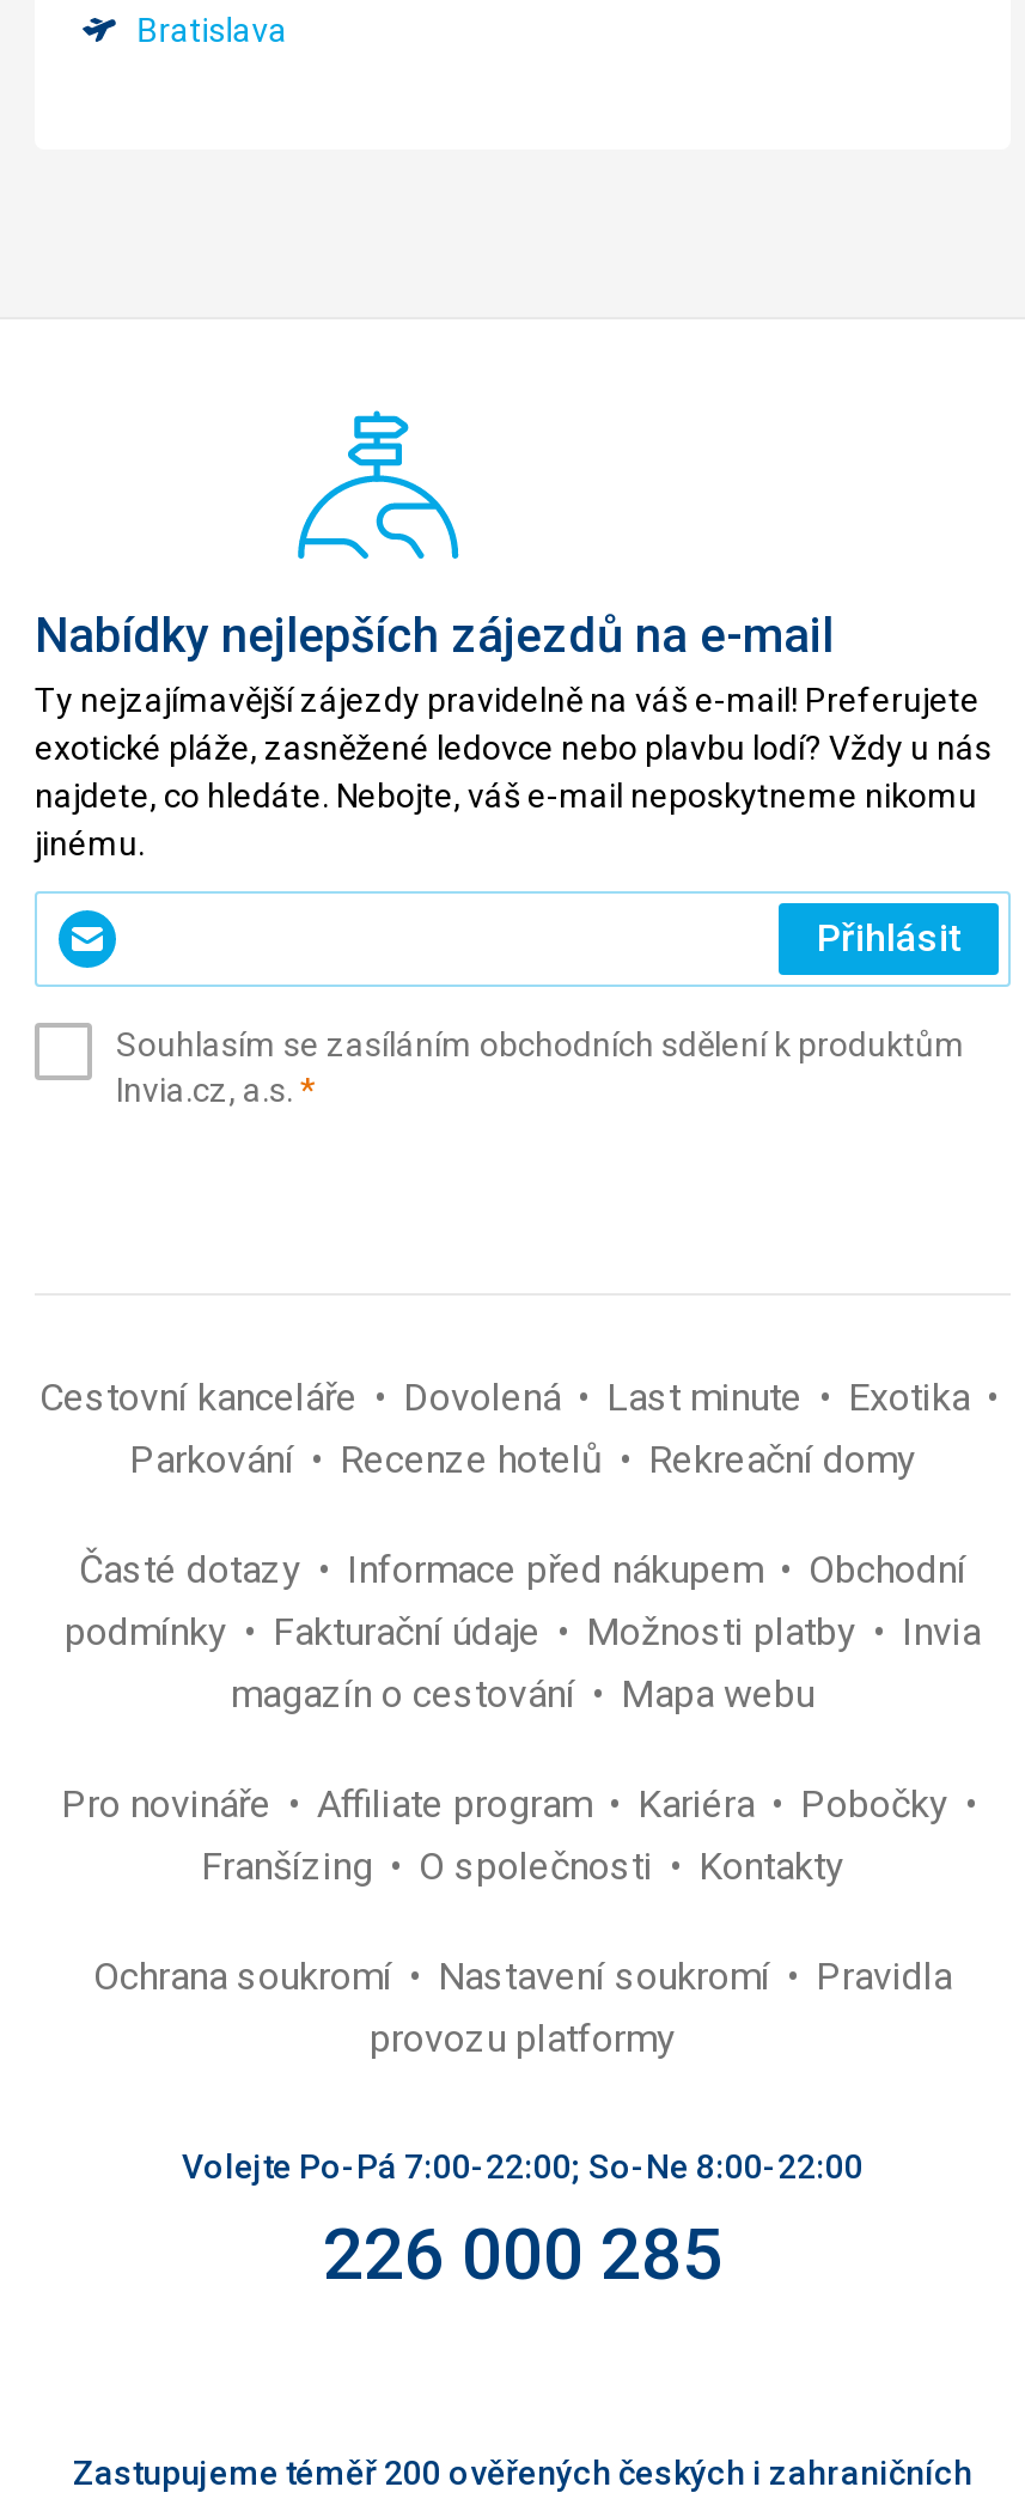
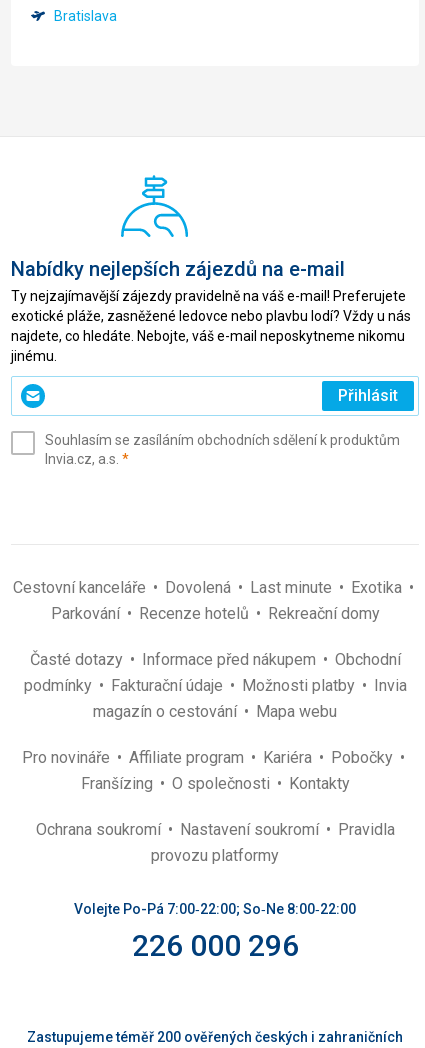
[182,2147,864,2186] Volejte Po-Pá 7:00-22:00; So-Ne 8:00-22:00 -> [74,901,356,917] Volejte Po-Pá 7:00‑22:00; So‑Ne 8:00‑22:00
[323,2212,722,2296] 226 000 285 -> [131,928,298,963] 226 000 296

